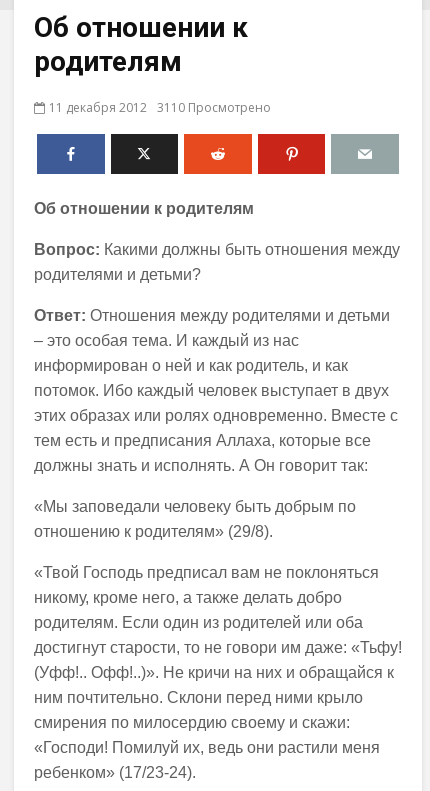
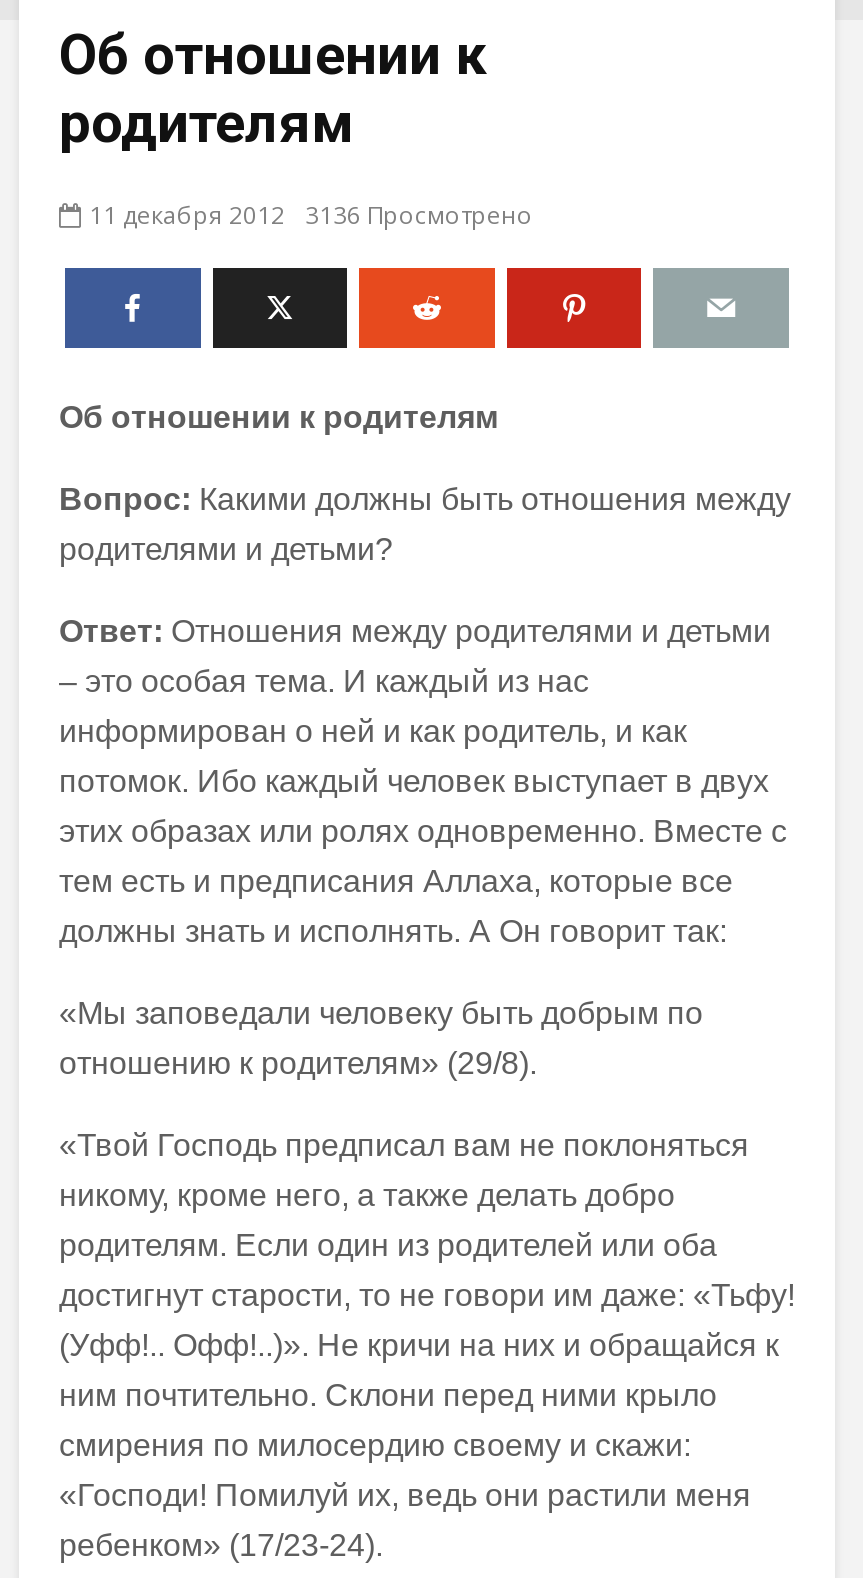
[49,99,271,116] 11 декабря 2012 3110 Просмотрено -> [89,197,533,231] 11 декабря 2012 3136 Просмотрено

